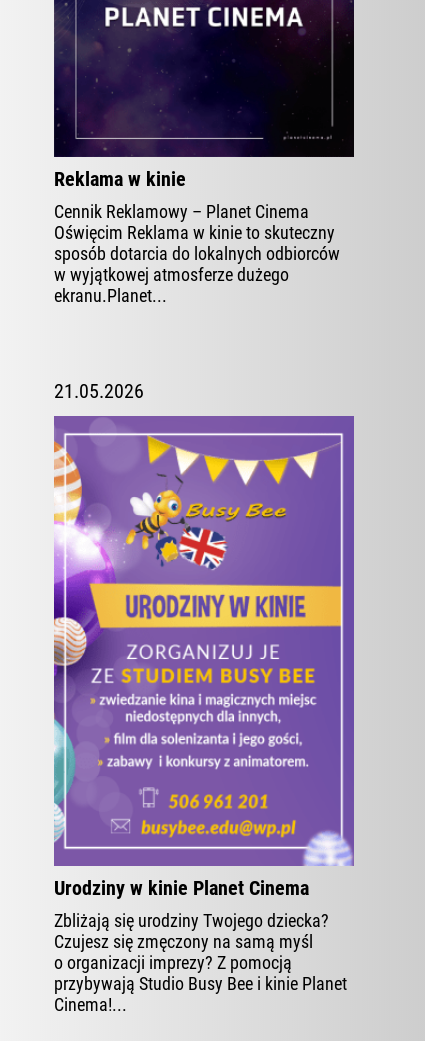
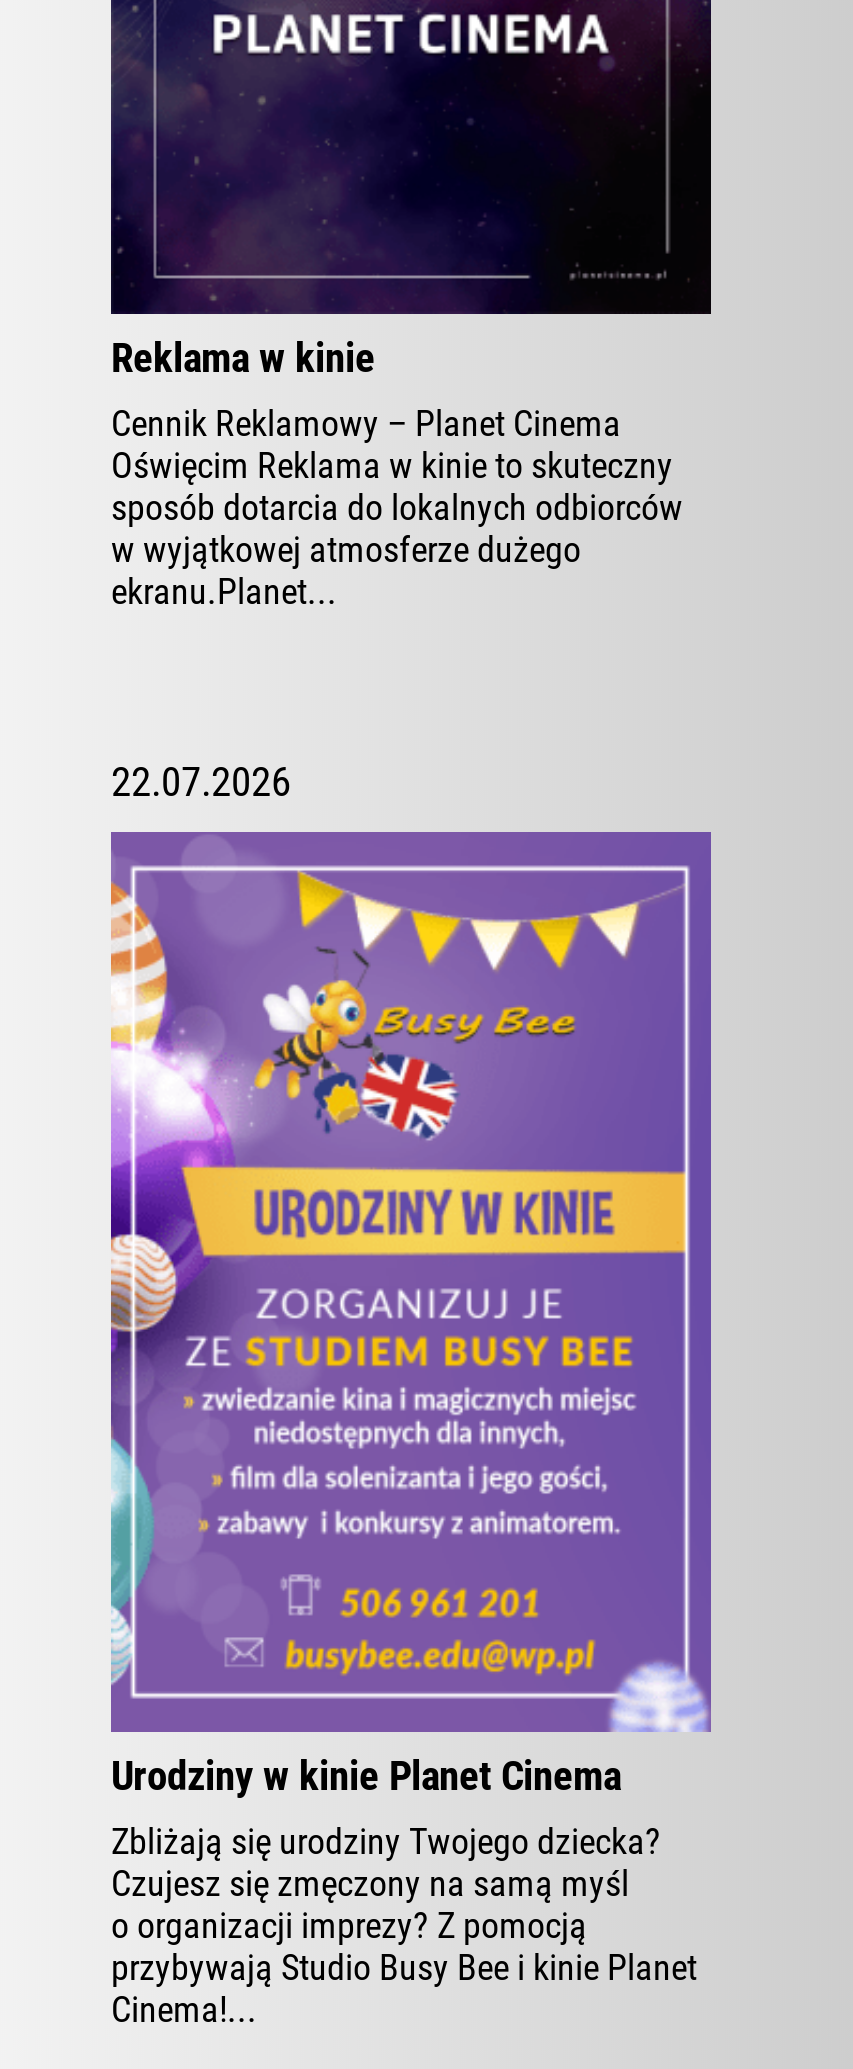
[54,379,144,403] 21.05.2026 -> [111,759,291,807] 22.07.2026

